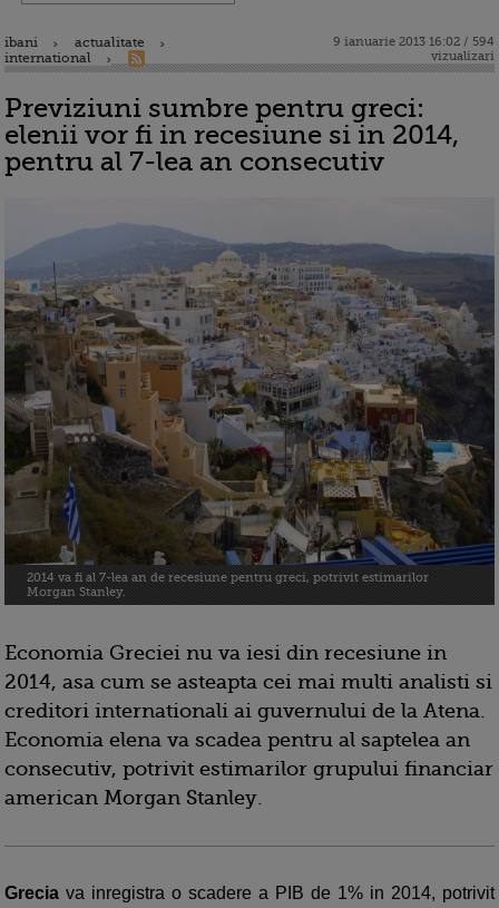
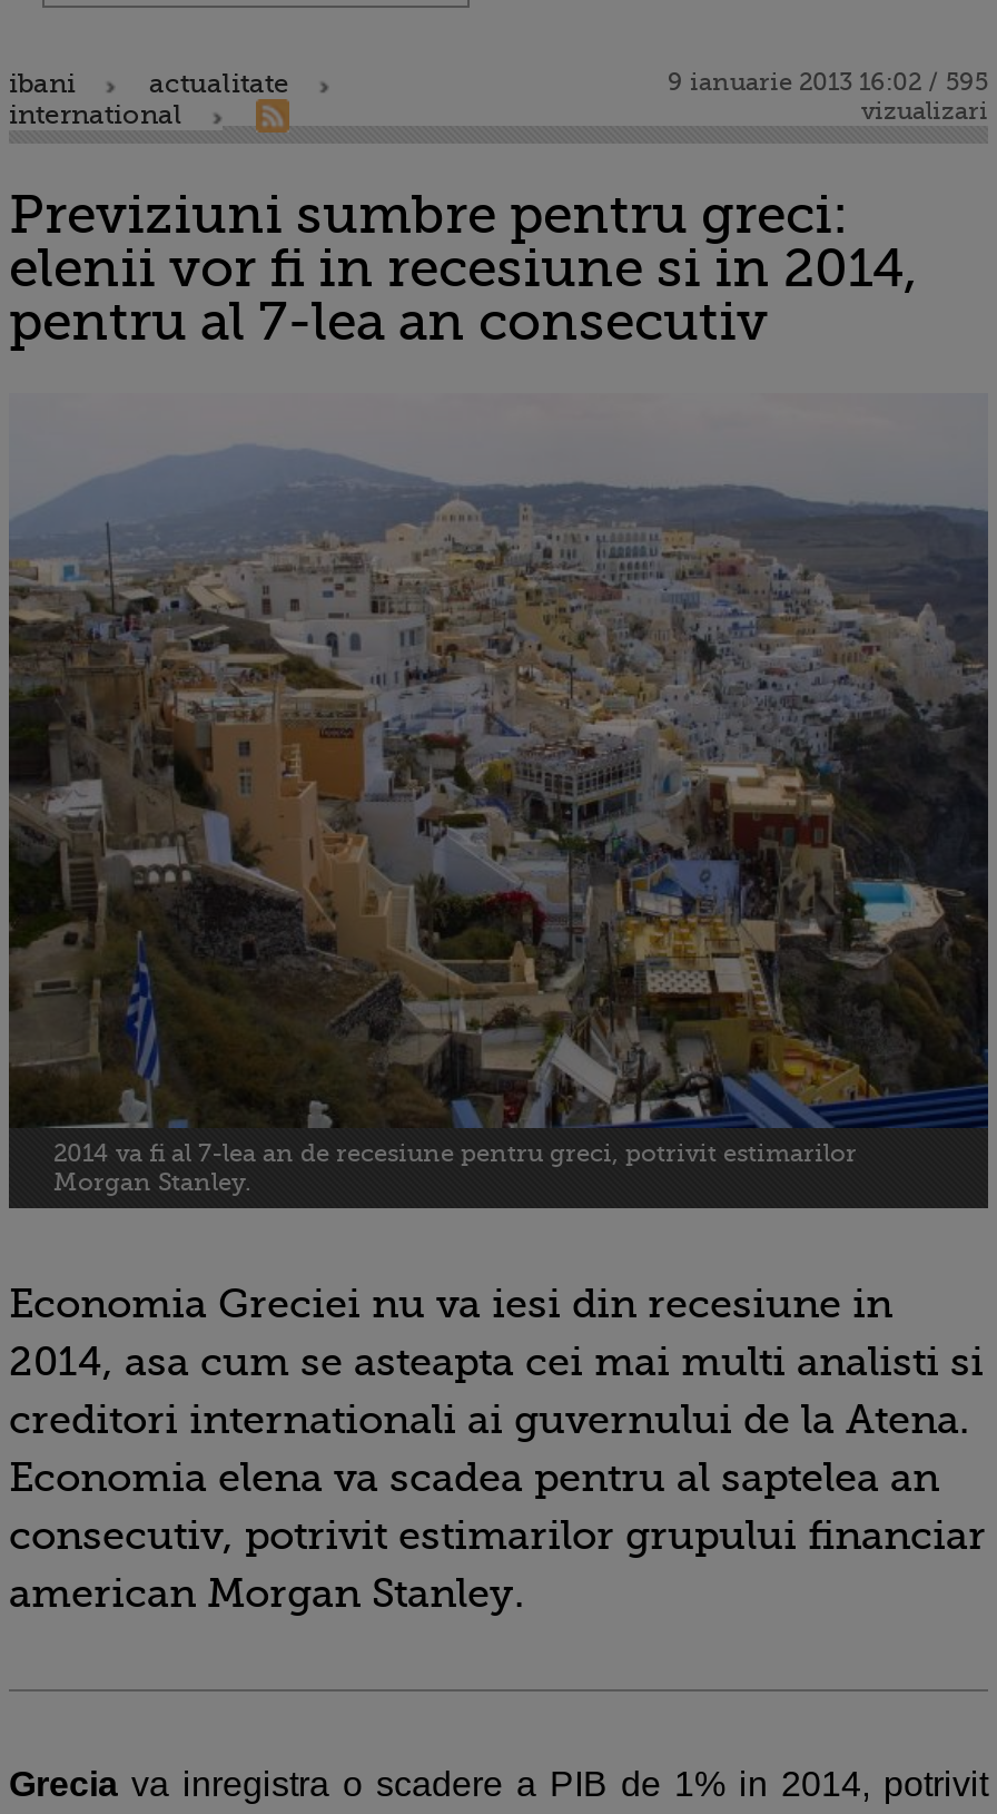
[333,35,495,49] 9 ianuarie 2013 16:02 / 594 -> [668,68,988,97] 9 ianuarie 2013 16:02 / 595

